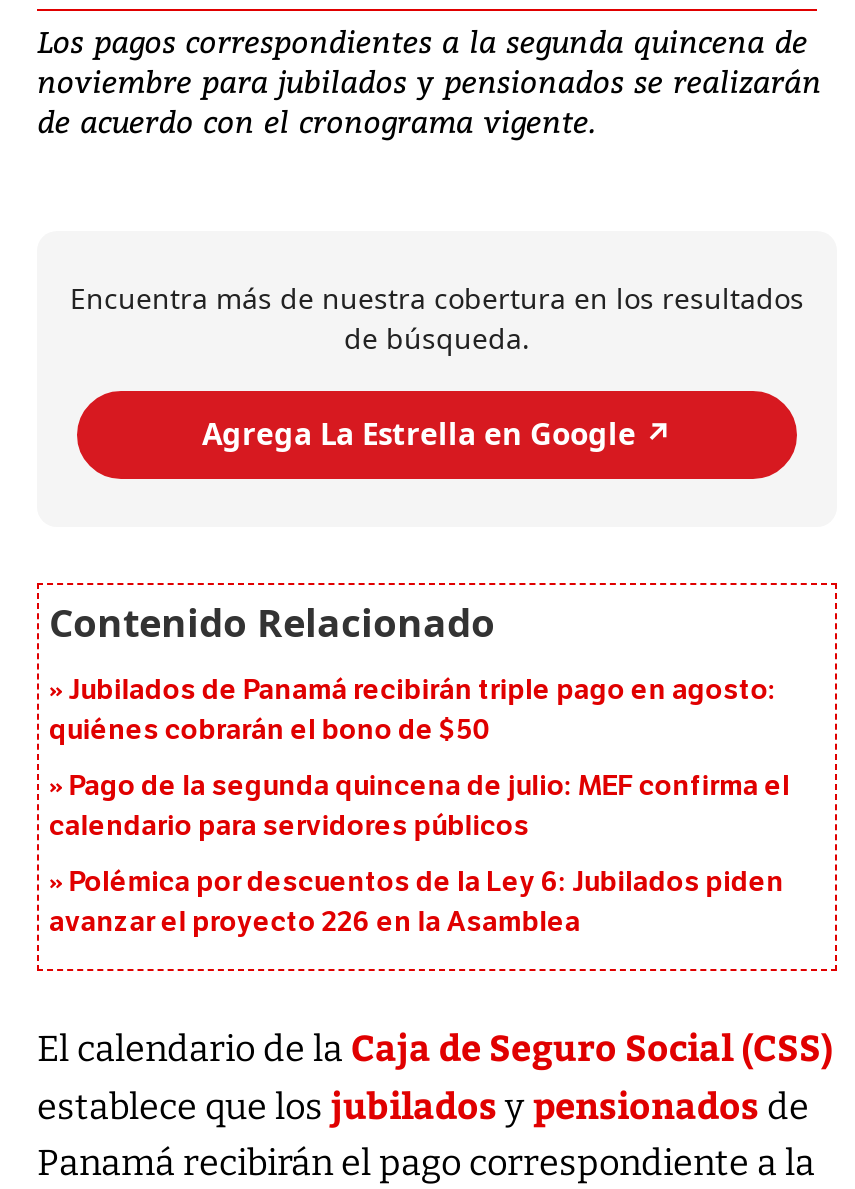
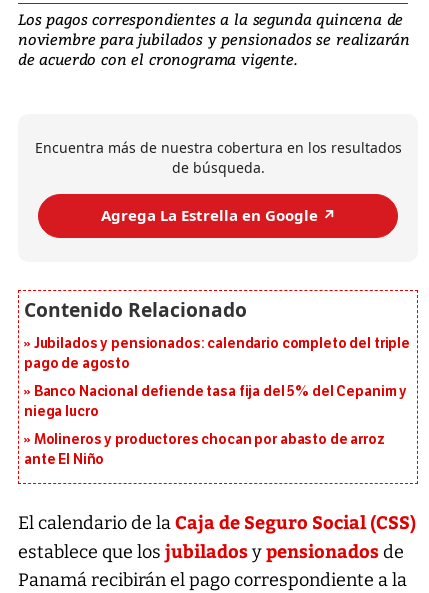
[49,672,776,746] Jubilados de Panamá recibirán triple pago en agosto: | quiénes cobrarán el bono de $50 -> [24,334,410,371] Jubilados y pensionados: calendario completo del triple | pago de agosto
[49,768,790,842] Pago de la segunda quincena de julio: MEF confirma el | calendario para servidores públicos -> [24,382,407,419] Banco Nacional defiende tasa fija del 5% del Cepanim y | niega lucro
[49,864,784,938] Polémica por descuentos de la Ley 6: Jubilados piden | avanzar el proyecto 226 en la Asamblea -> [24,430,385,467] Molineros y productores chocan por abasto de arroz | ante El Niño

